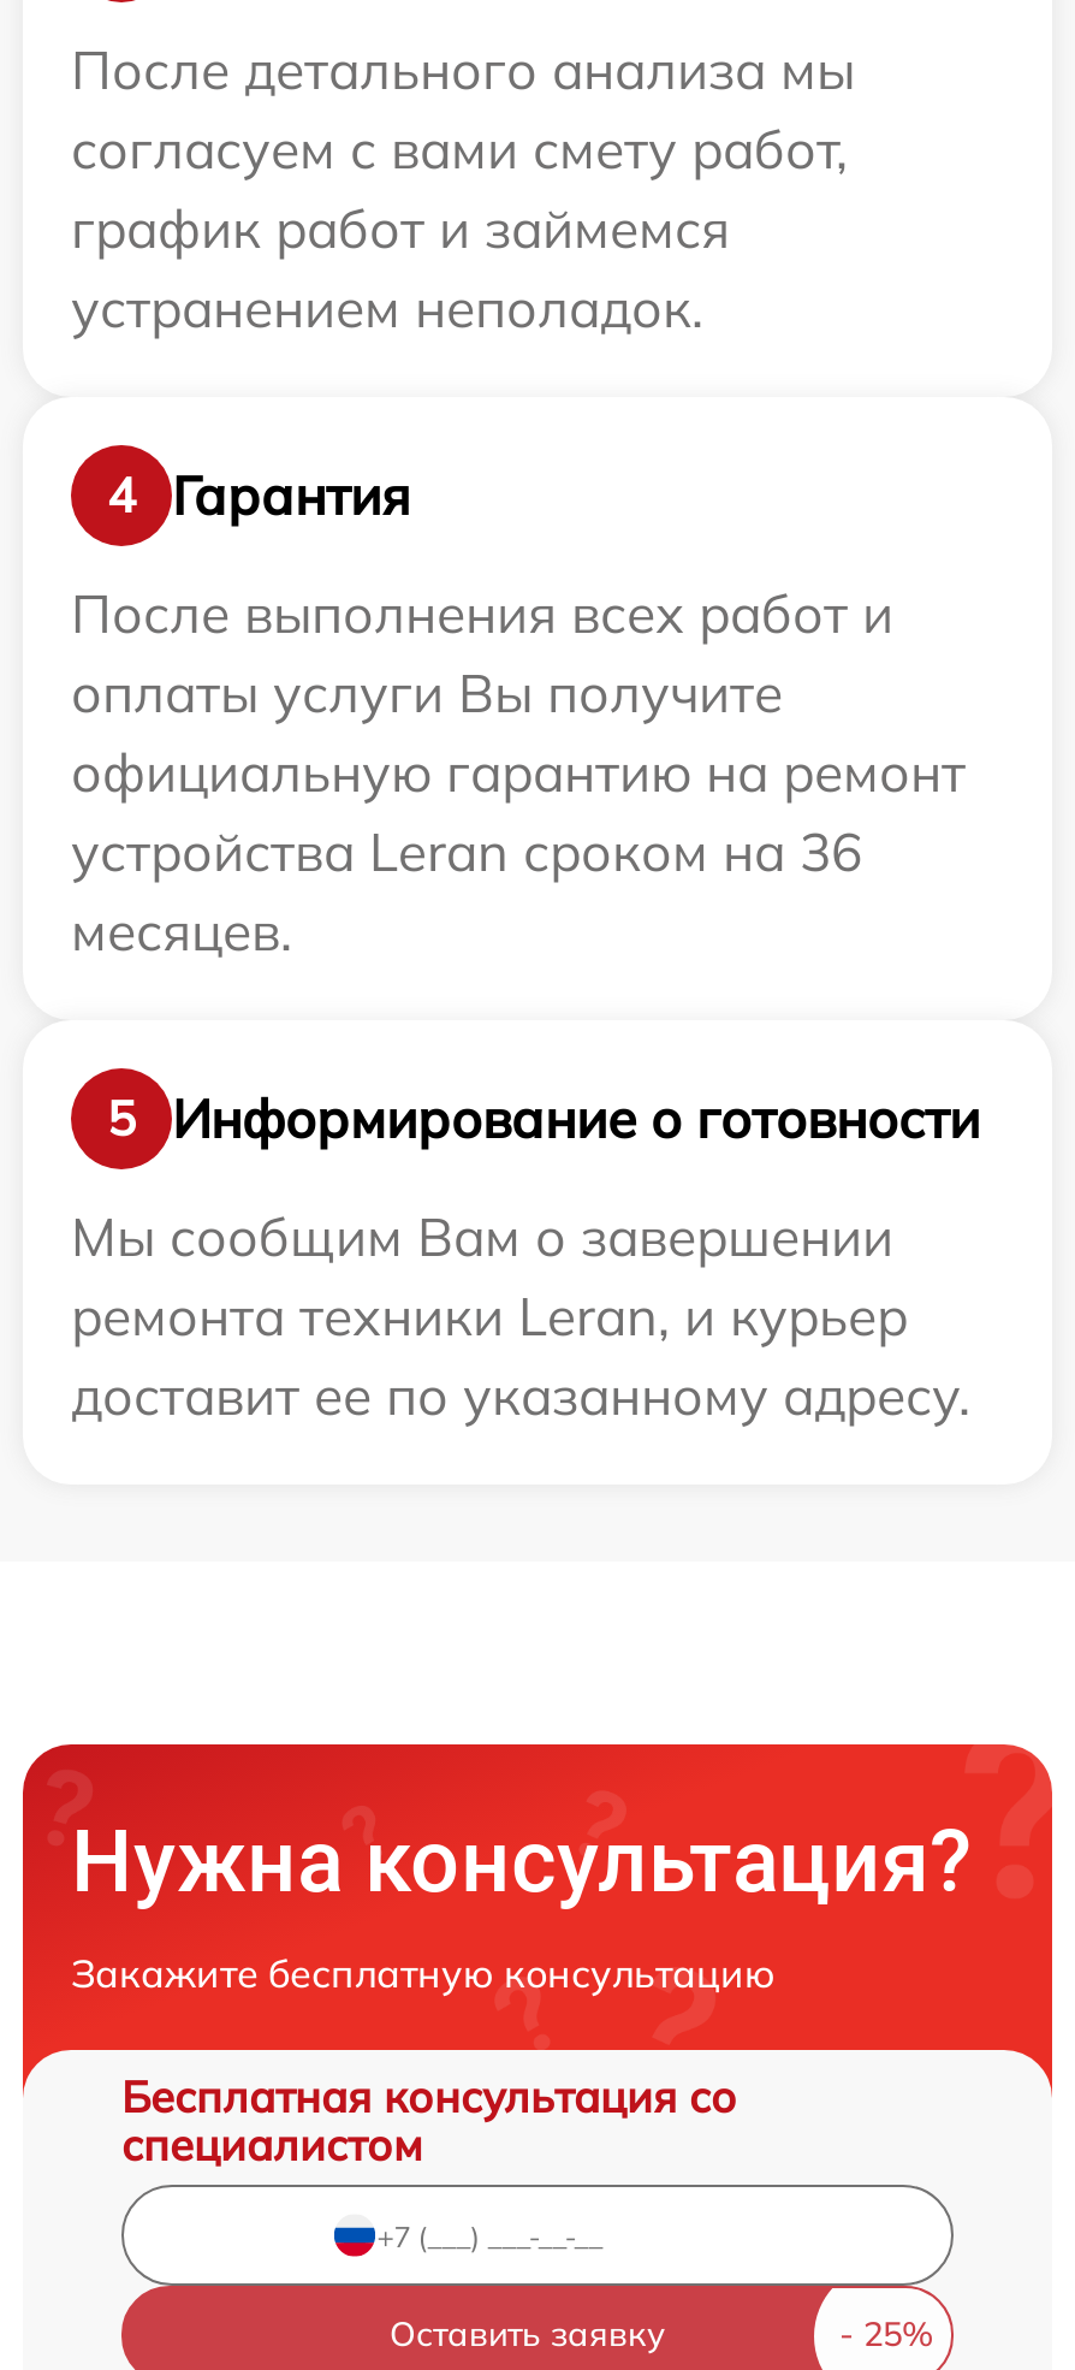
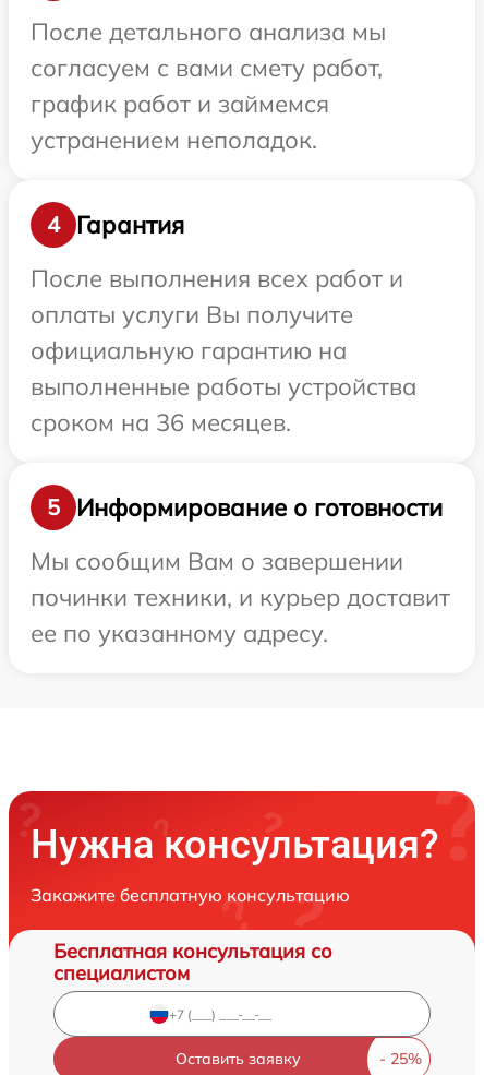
[71,739,966,966] официальную гарантию на ремонт | устройства Leran сроком на 36 | месяцев. -> [31,335,416,438] официальную гарантию на | выполненные работы устройства | сроком на 36 месяцев.
[71,1283,970,1430] ремонта техники Leran, и курьер | доставит ее по указанному адресу. -> [31,582,450,649] починки техники, и курьер доставит | ее по указанному адресу.

